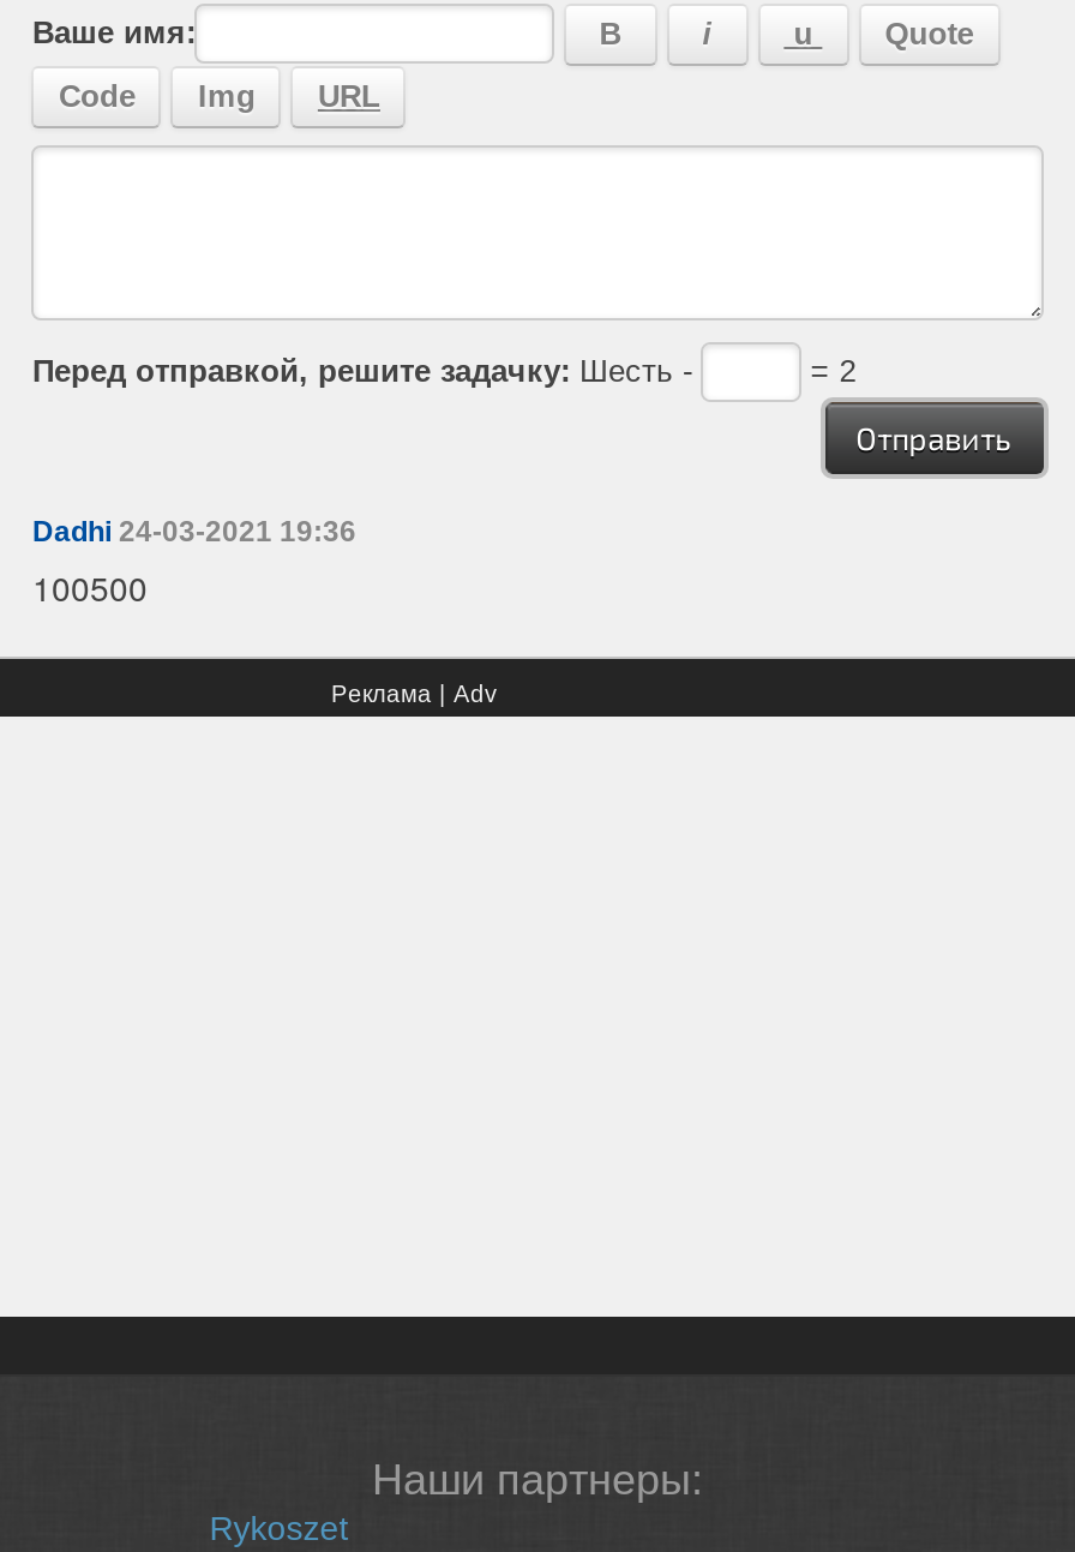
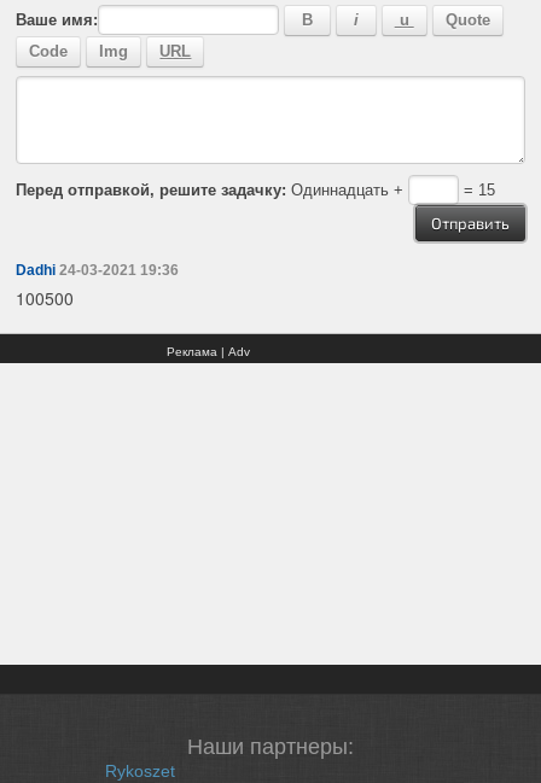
[32,353,702,389] Перед отправкой, решите задачку: Шесть - -> [16,181,409,199] Перед отправкой, решите задачку: Одиннадцать +
[801,353,856,389] = 2 -> [459,181,495,199] = 15

